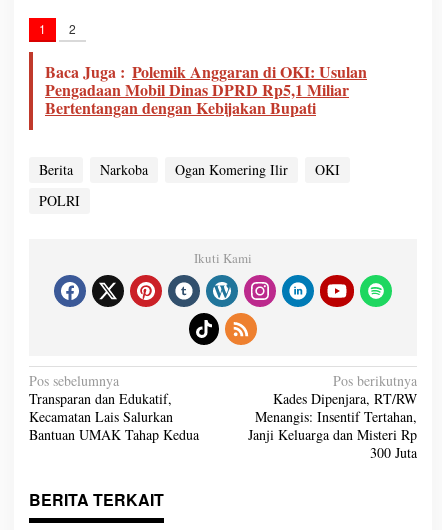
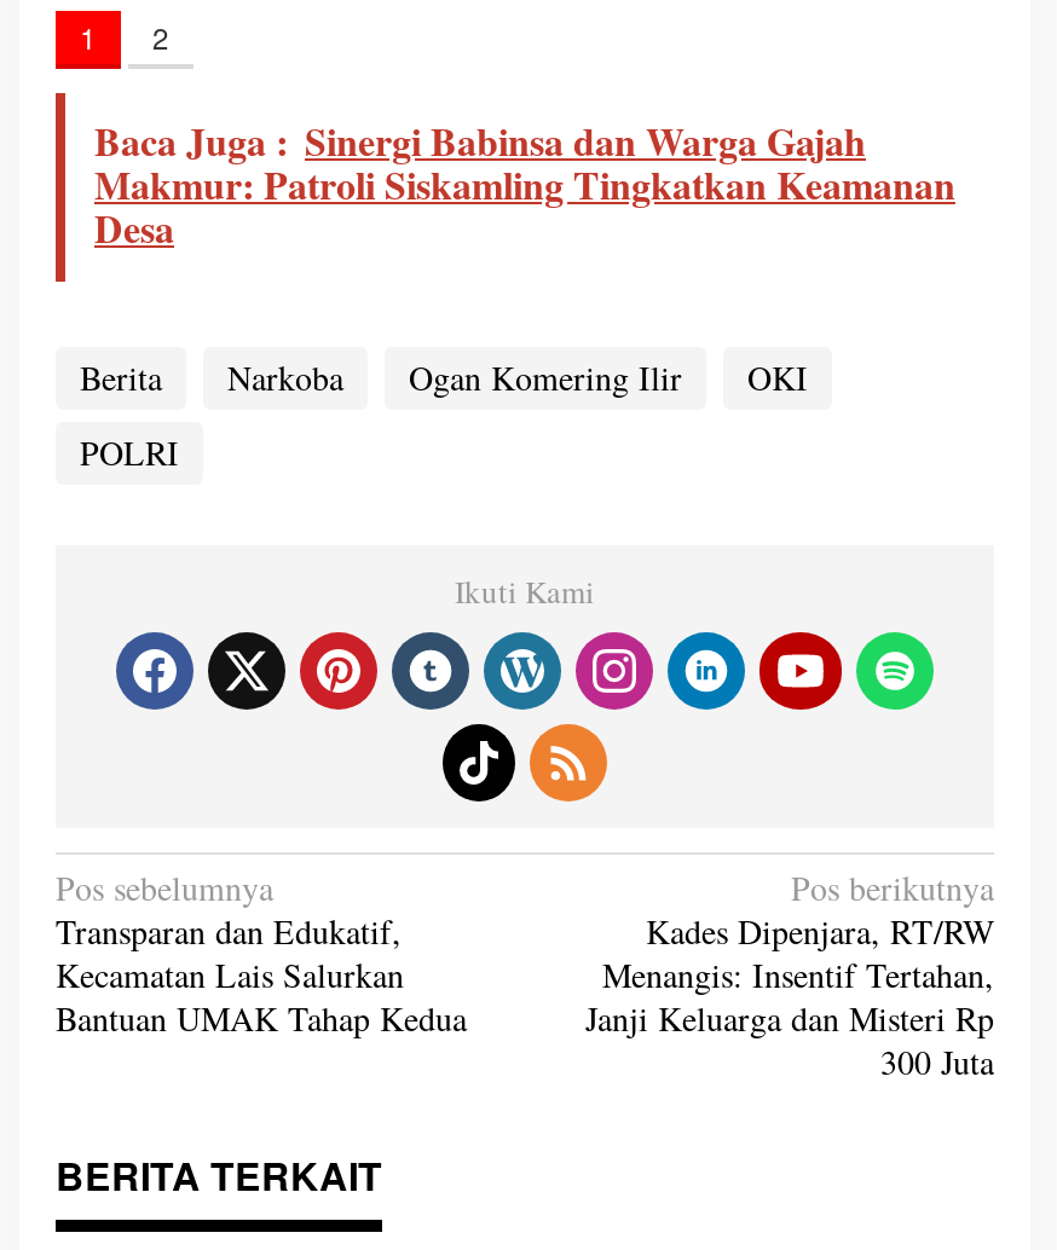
[45,60,367,119] Baca Juga : Polemik Anggaran di OKI: Usulan | Pengadaan Mobil Dinas DPRD Rp5,1 Miliar | Bertentangan dengan Kebijakan Bupati -> [94,113,955,256] Baca Juga : Sinergi Babinsa dan Warga Gajah | Makmur: Patroli Siskamling Tingkatkan Keamanan | Desa

